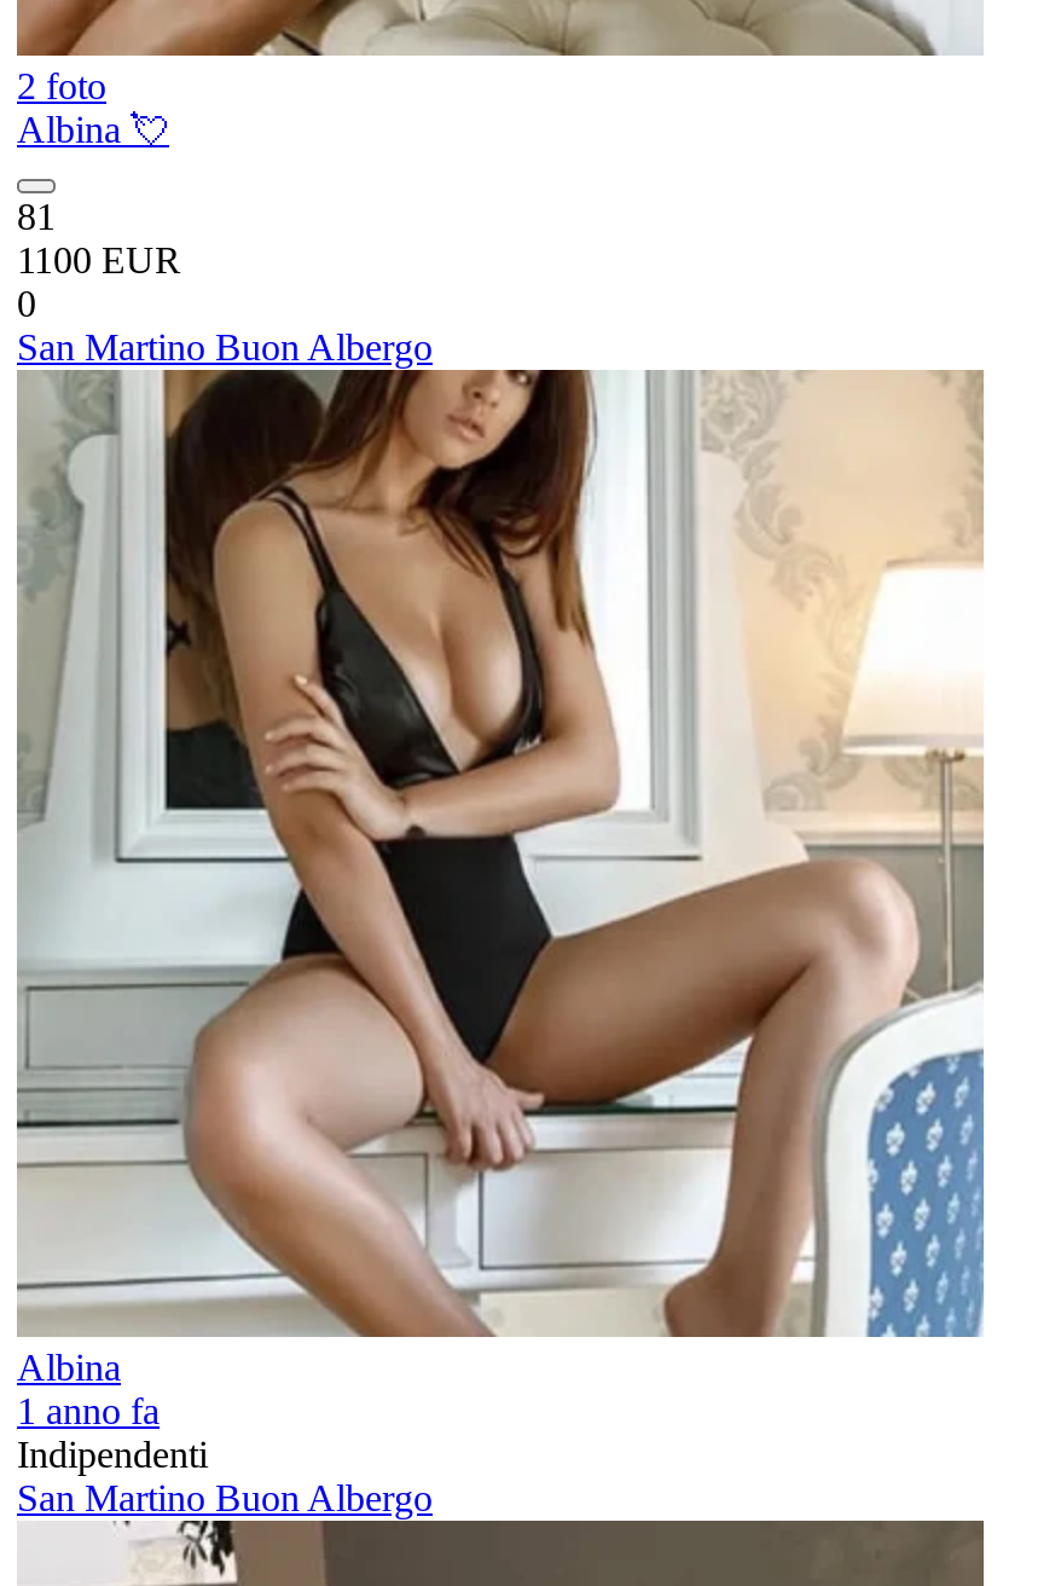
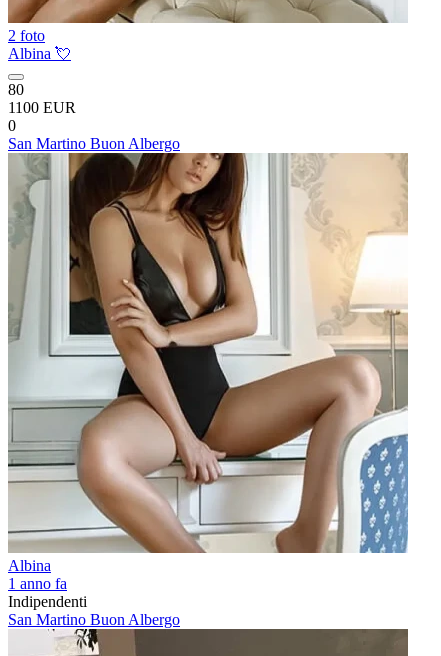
[17,196,56,237] 81 -> [8,81,24,98] 80

